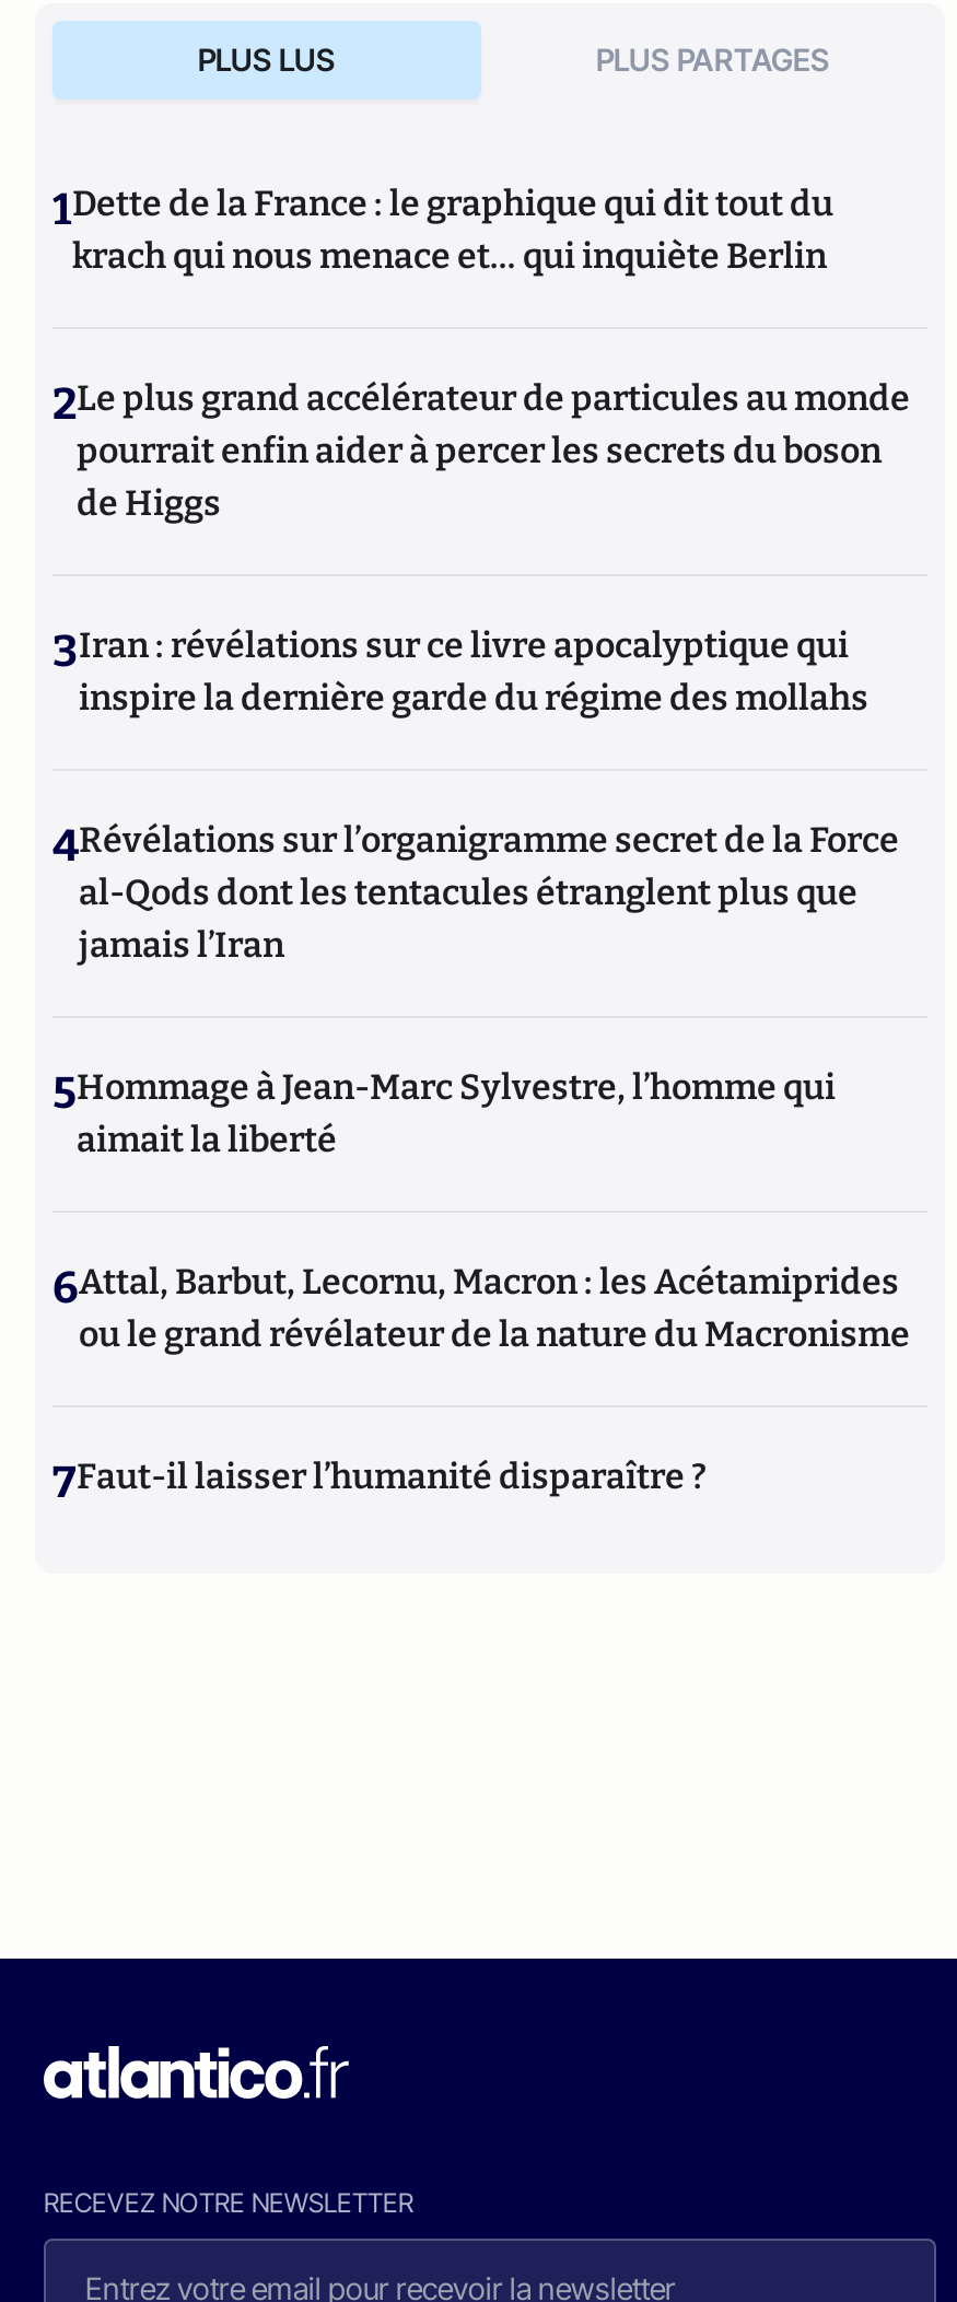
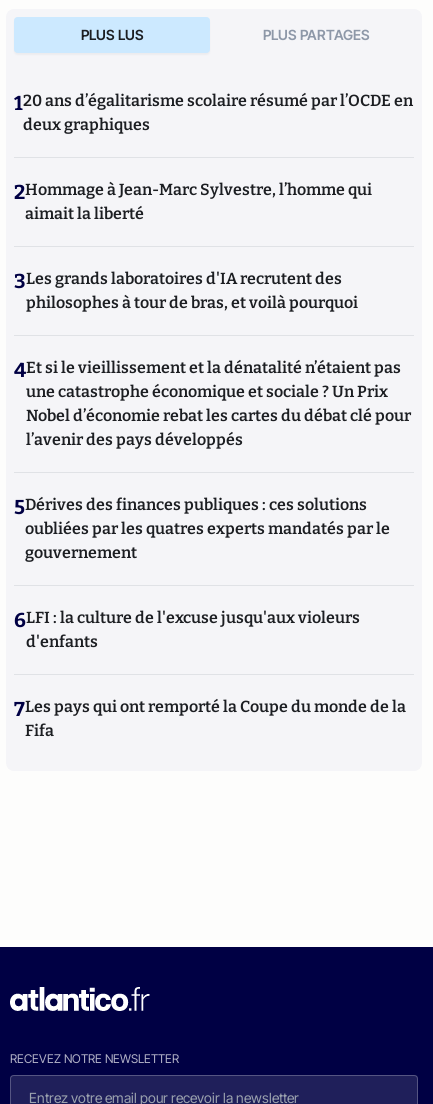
[52,183,910,1119] 1Dette de la France : le graphique qui dit tout du | krach qui nous menace et… qui inquiète Berlin | 2Le plus grand accélérateur de particules au monde | pourrait enfin aider à percer les secrets du boson | de Higgs | 3Iran : révélations sur ce livre apocalyptique qui | inspire la dernière garde du régime des mollahs | 4Révélations sur l’organigramme secret de la Force | al-Qods dont les tentacules étranglent plus que | jamais l’Iran | 5Hommage à Jean-Marc Sylvestre, l’homme qui -> [14,91,413,204] 120 ans d’égalitarisme scolaire résumé par l’OCDE en | deux graphiques | 2Hommage à Jean-Marc Sylvestre, l’homme qui
moved [77,1119,337,1160] -> [25,204,144,223]: aimait la liberté
[52,1261,910,1508] 6Attal, Barbut, Lecornu, Macron : les Acétamiprides | ou le grand révélateur de la nature du Macronisme | 7Faut-il laisser l’humanité disparaître ? -> [14,269,411,740] 3Les grands laboratoires d'IA recrutent des | philosophes à tour de bras, et voilà pourquoi | 4Et si le vieillissement et la dénatalité n’étaient pas | une catastrophe économique et sociale ? Un Prix | Nobel d’économie rebat les cartes du débat clé pour | l’avenir des pays développés | 5Dérives des finances publiques : ces solutions | oubliées par les quatres experts mandatés par le | gouvernement | 6LFI : la culture de l'excuse jusqu'aux violeurs | d'enfants | 7Les pays qui ont remporté la Coupe du monde de la | Fifa

